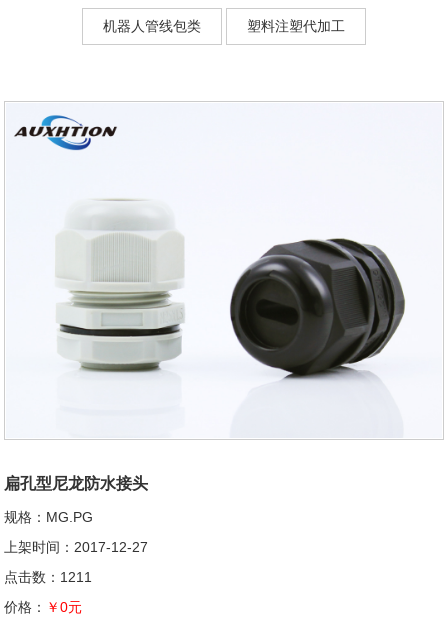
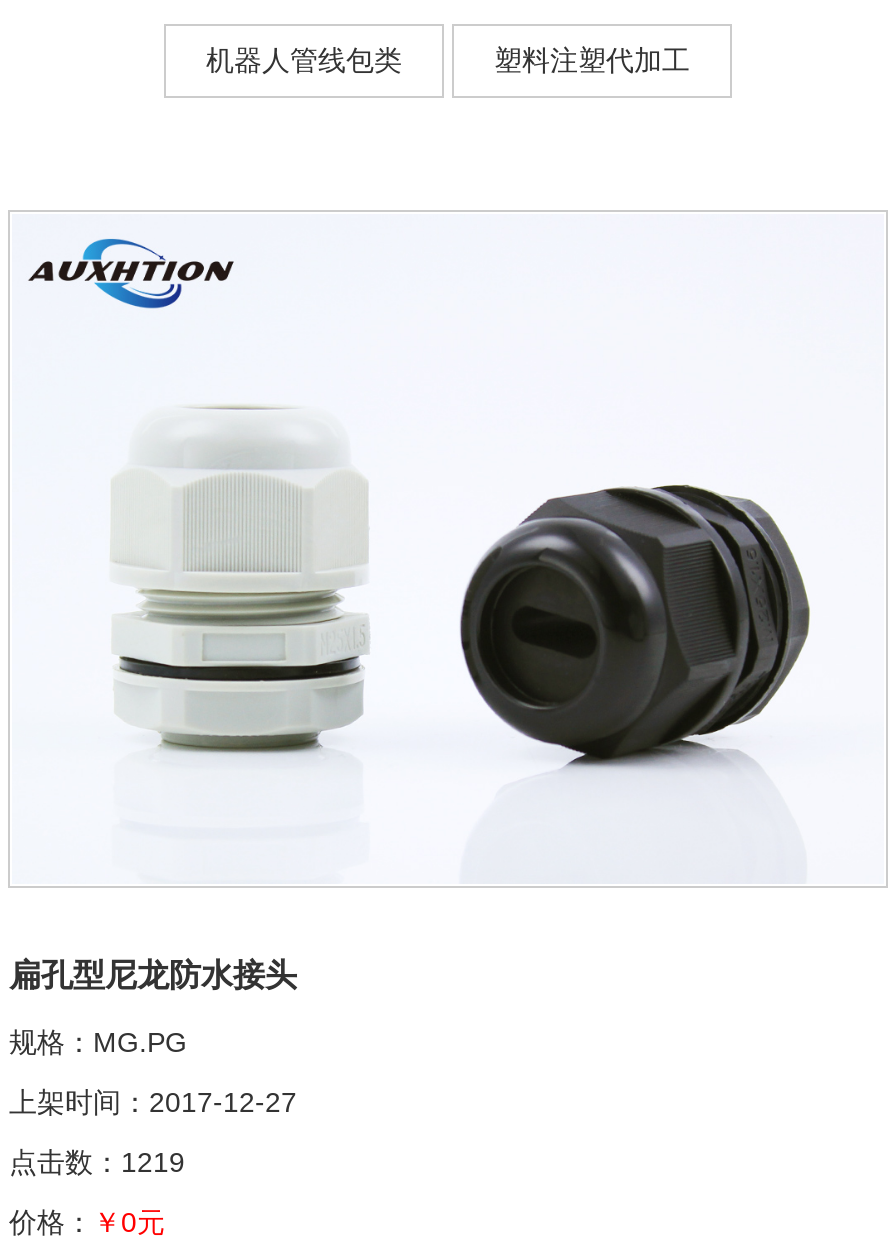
[4,569,92,585] 点击数：1211 -> [9,1146,185,1178] 点击数：1219

